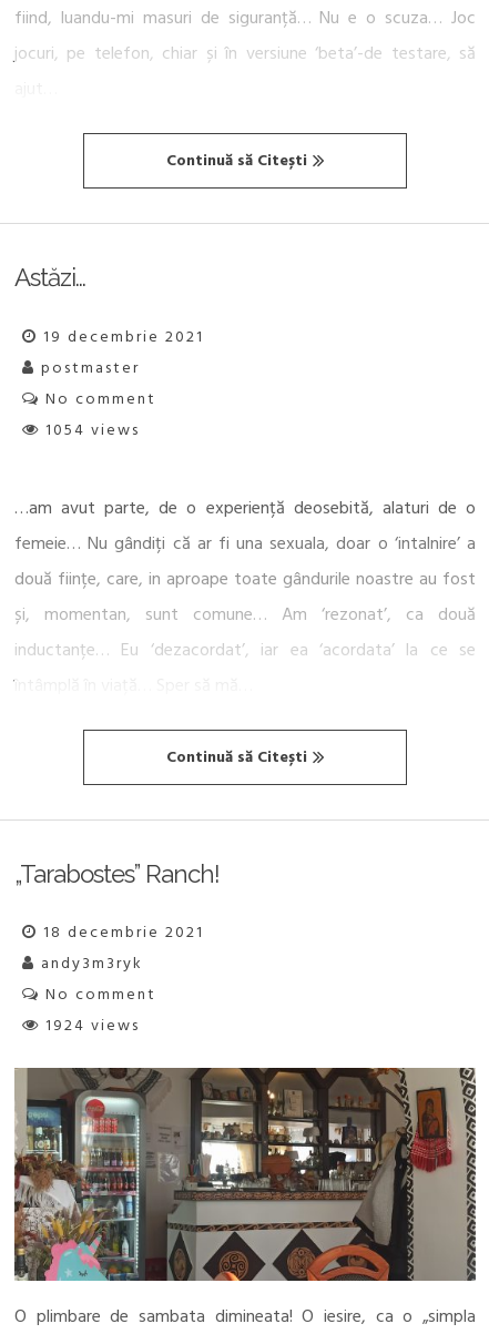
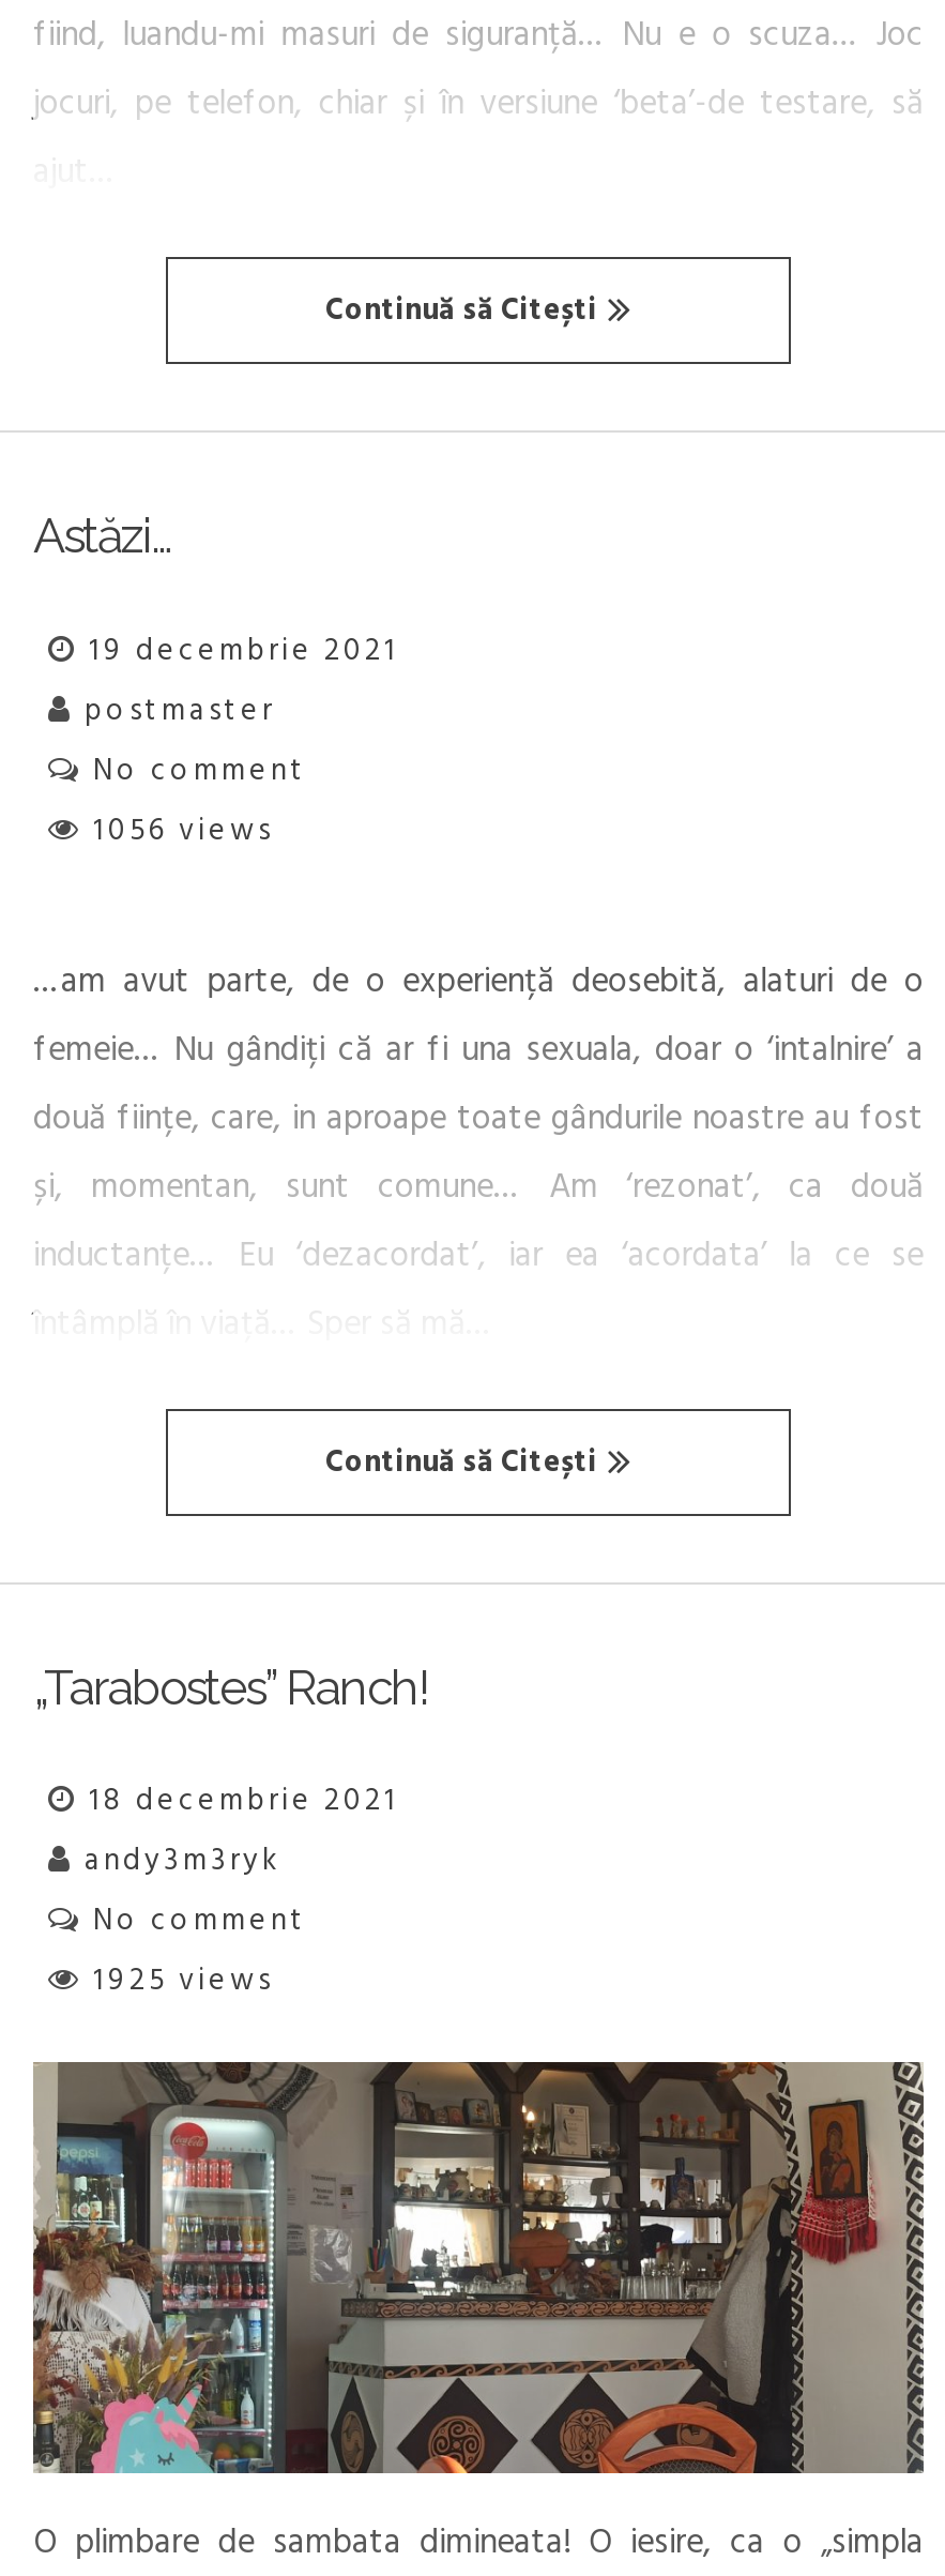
[45,417,140,442] 1054 views -> [93,804,273,854] 1056 views
[45,1012,140,1038] 1924 views -> [93,1955,273,2004] 1925 views

